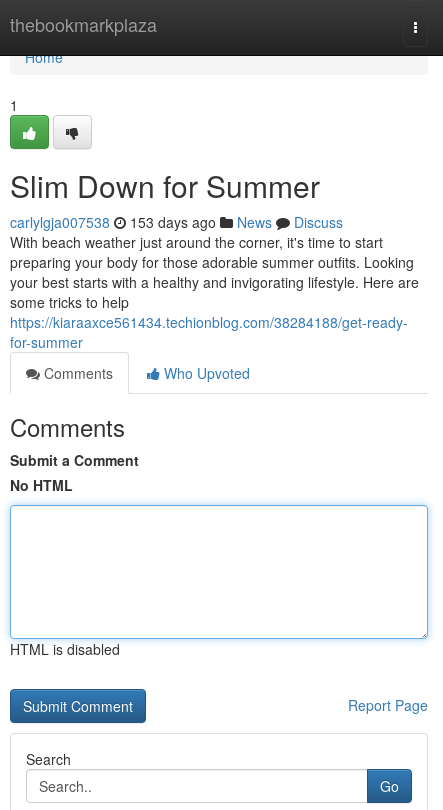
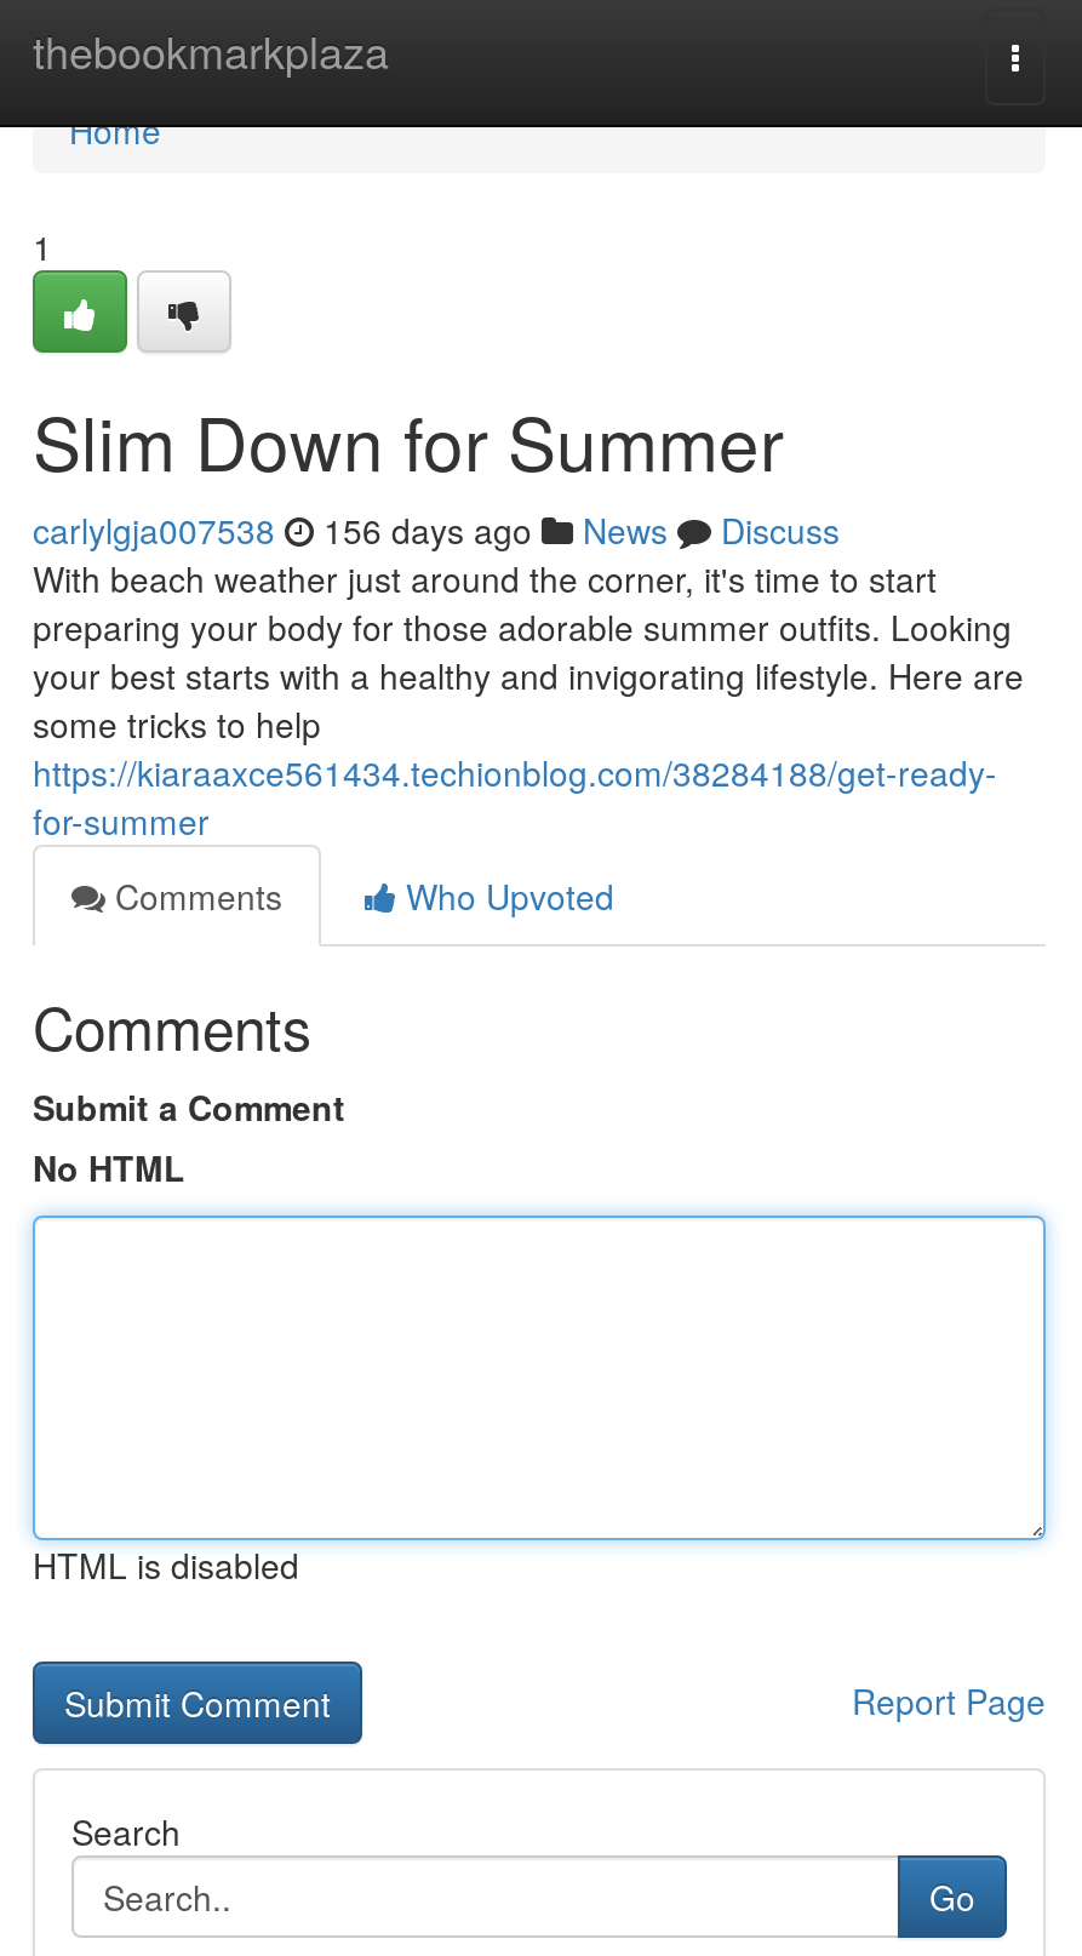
[10,212,343,232] carlylgja007538 153 days ago News Discuss -> [33,505,840,554] carlylgja007538 156 days ago News Discuss

